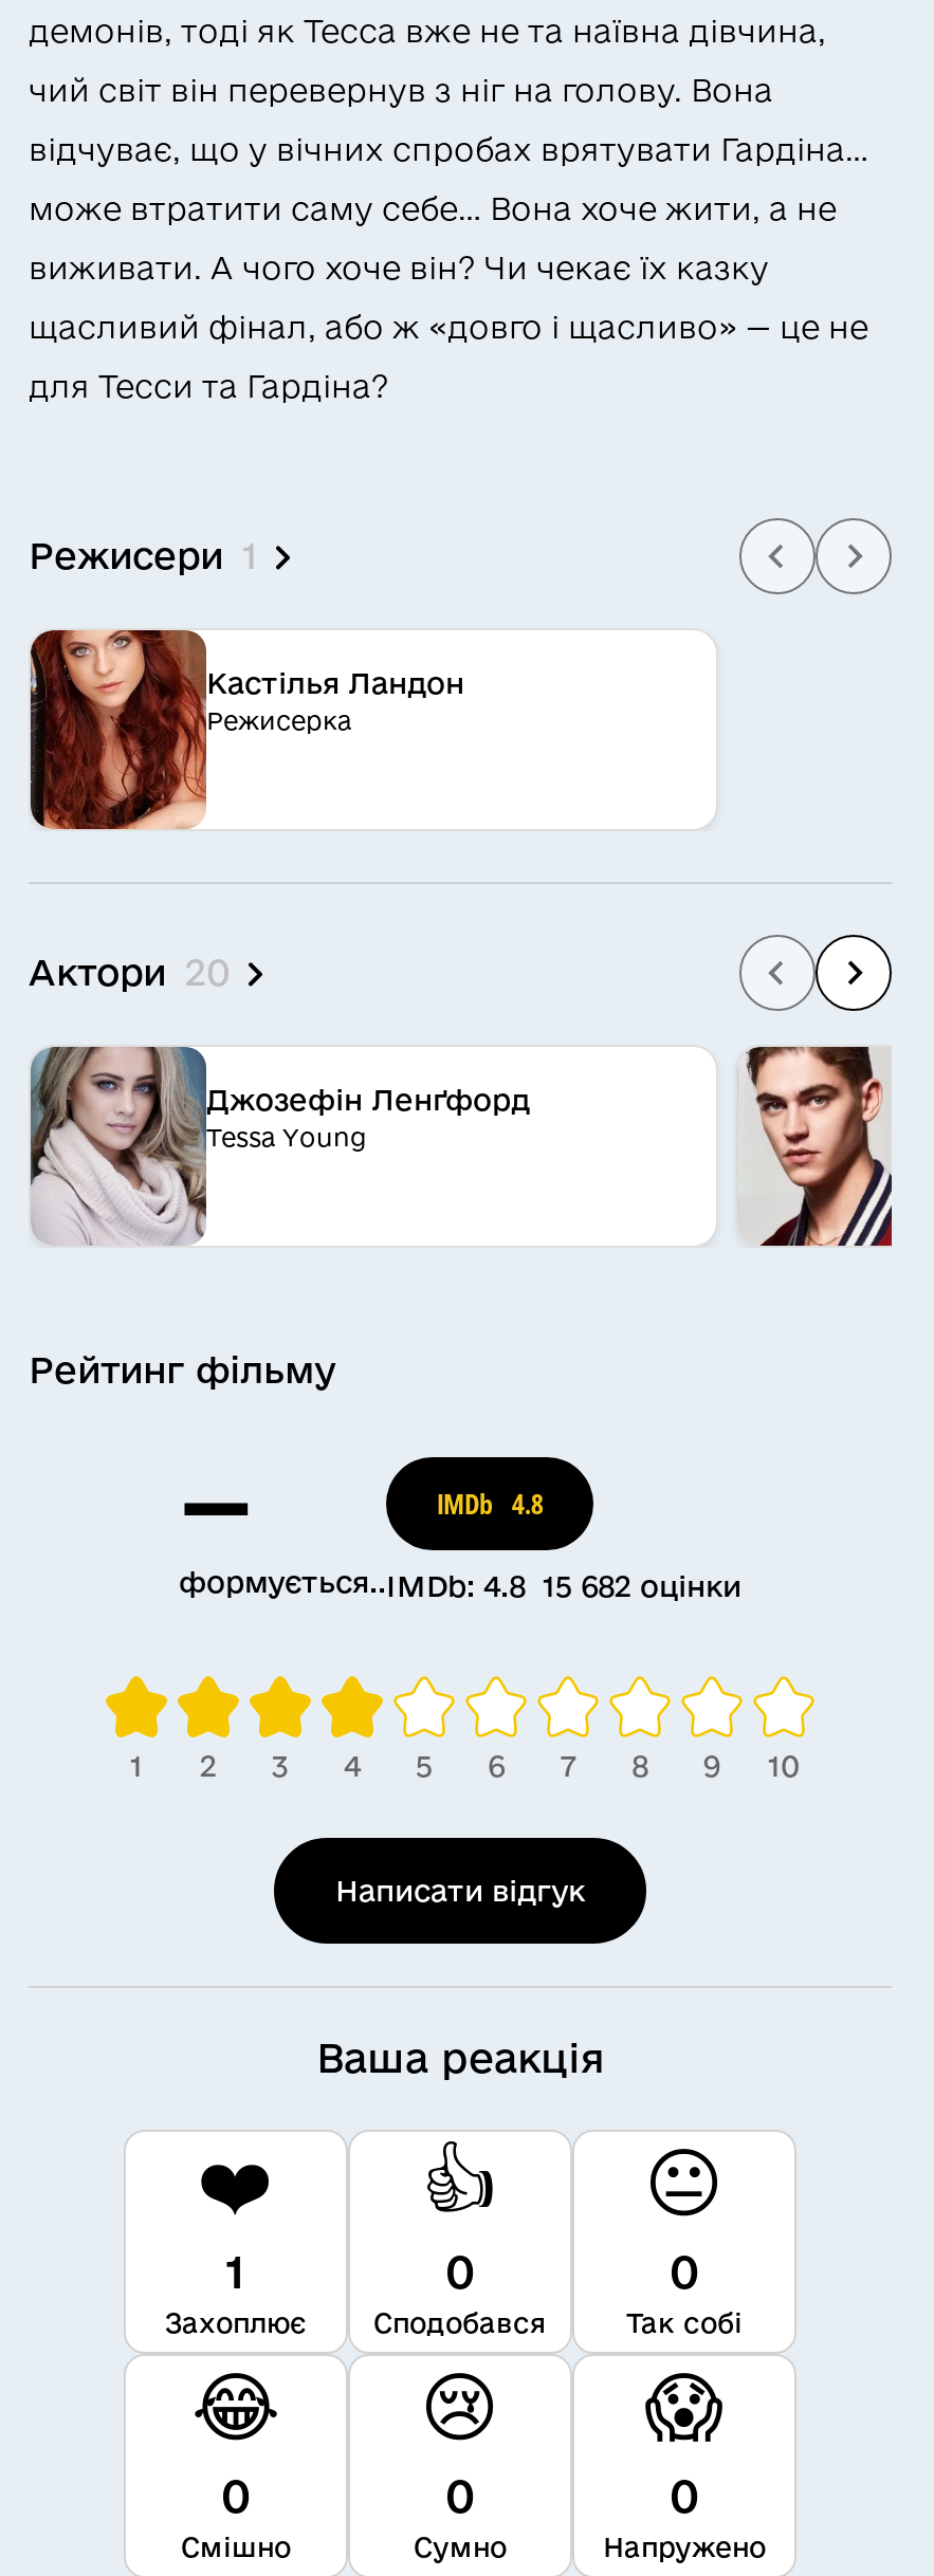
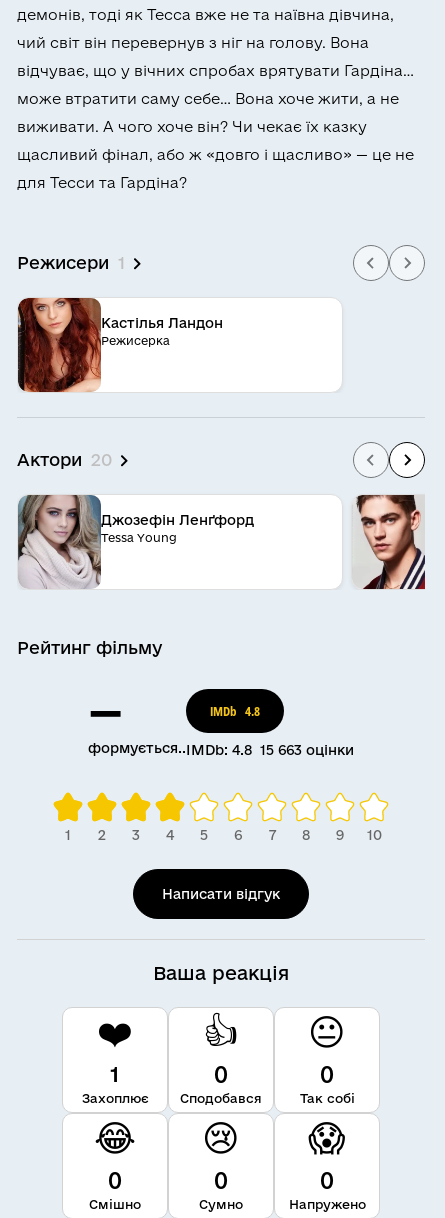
[179,1565,741,1603] формується.. IMDb: 4.8 15 682 оцінки -> [88,740,354,758] формується.. IMDb: 4.8 15 663 оцінки

